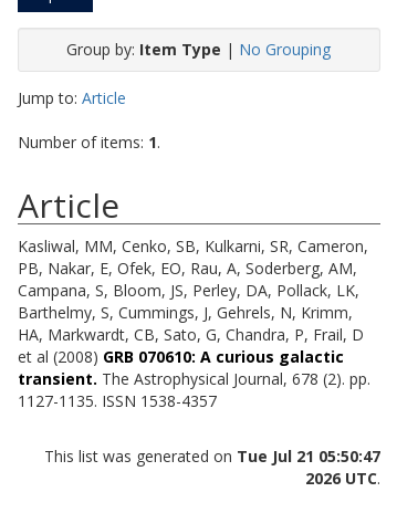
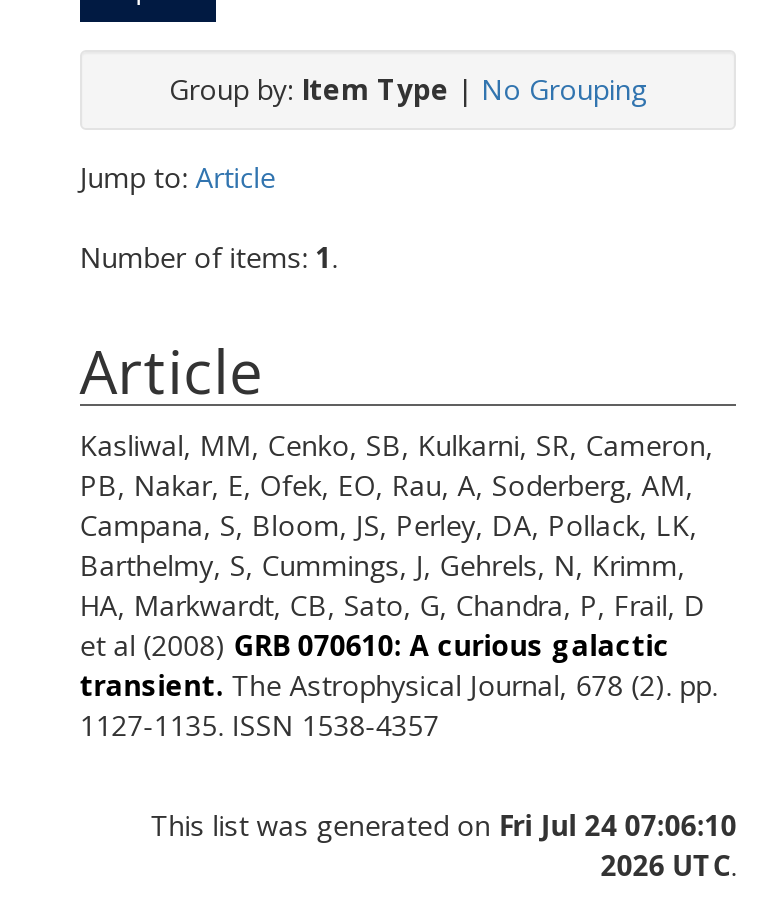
[44,445,381,466] This list was generated on Tue Jul 21 05:50:47 -> [150,805,736,843] This list was generated on Fri Jul 24 07:06:10

